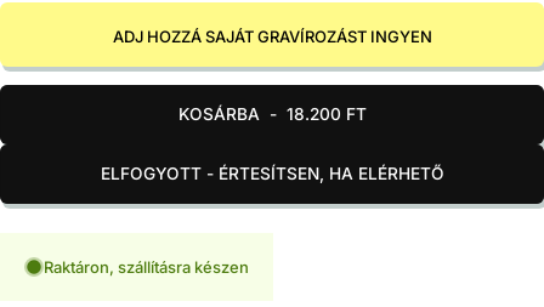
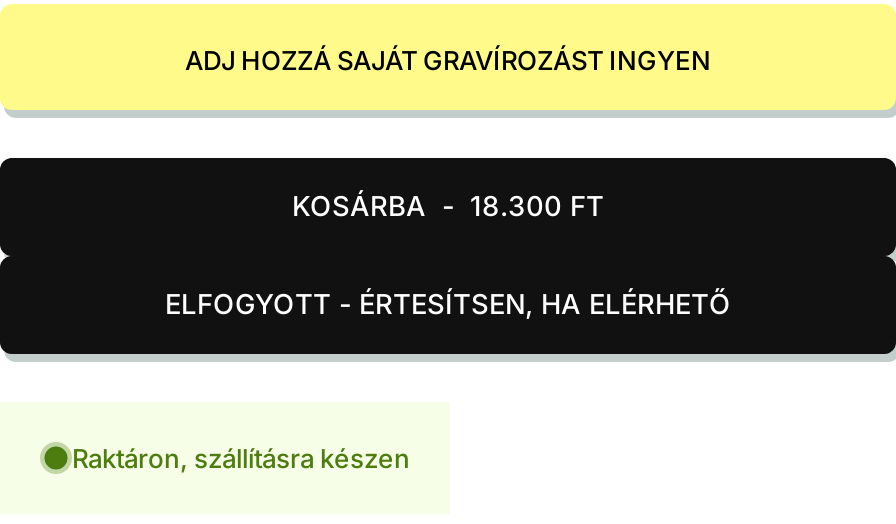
[178,105,366,124] KOSÁRBA - 18.200 FT -> [292,190,604,222] KOSÁRBA - 18.300 FT

